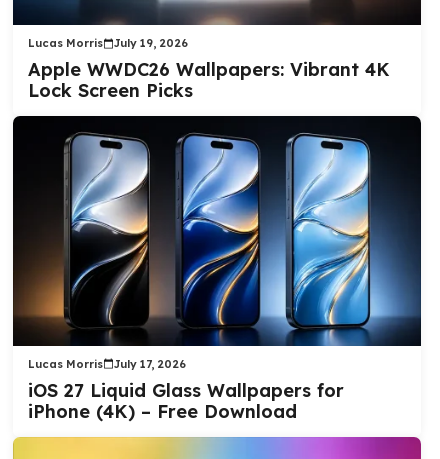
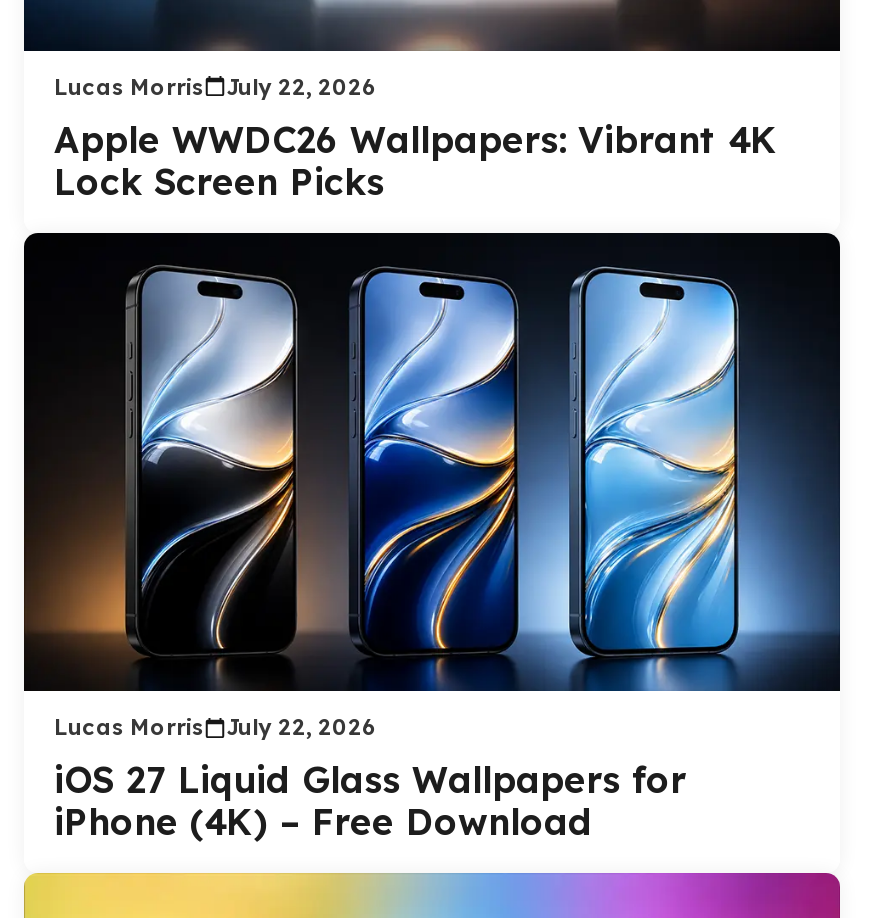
[28,36,188,50] Lucas Morris July 19, 2026 -> [54,72,376,100] Lucas Morris July 22, 2026
[28,356,186,370] Lucas Morris July 17, 2026 -> [54,713,376,741] Lucas Morris July 22, 2026

